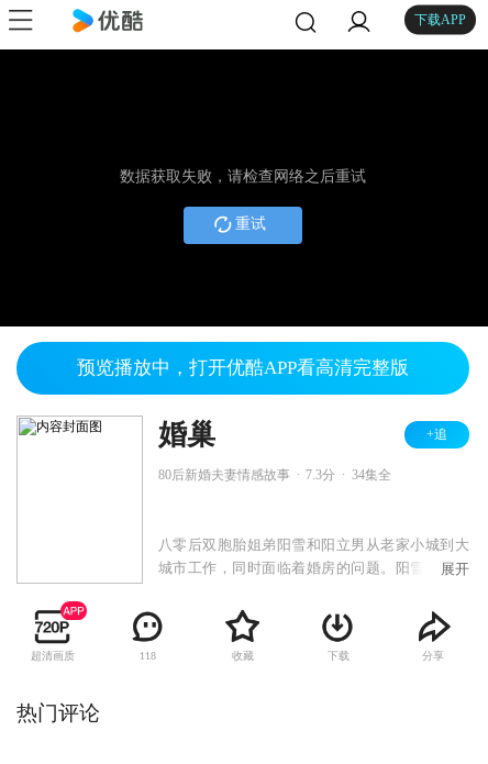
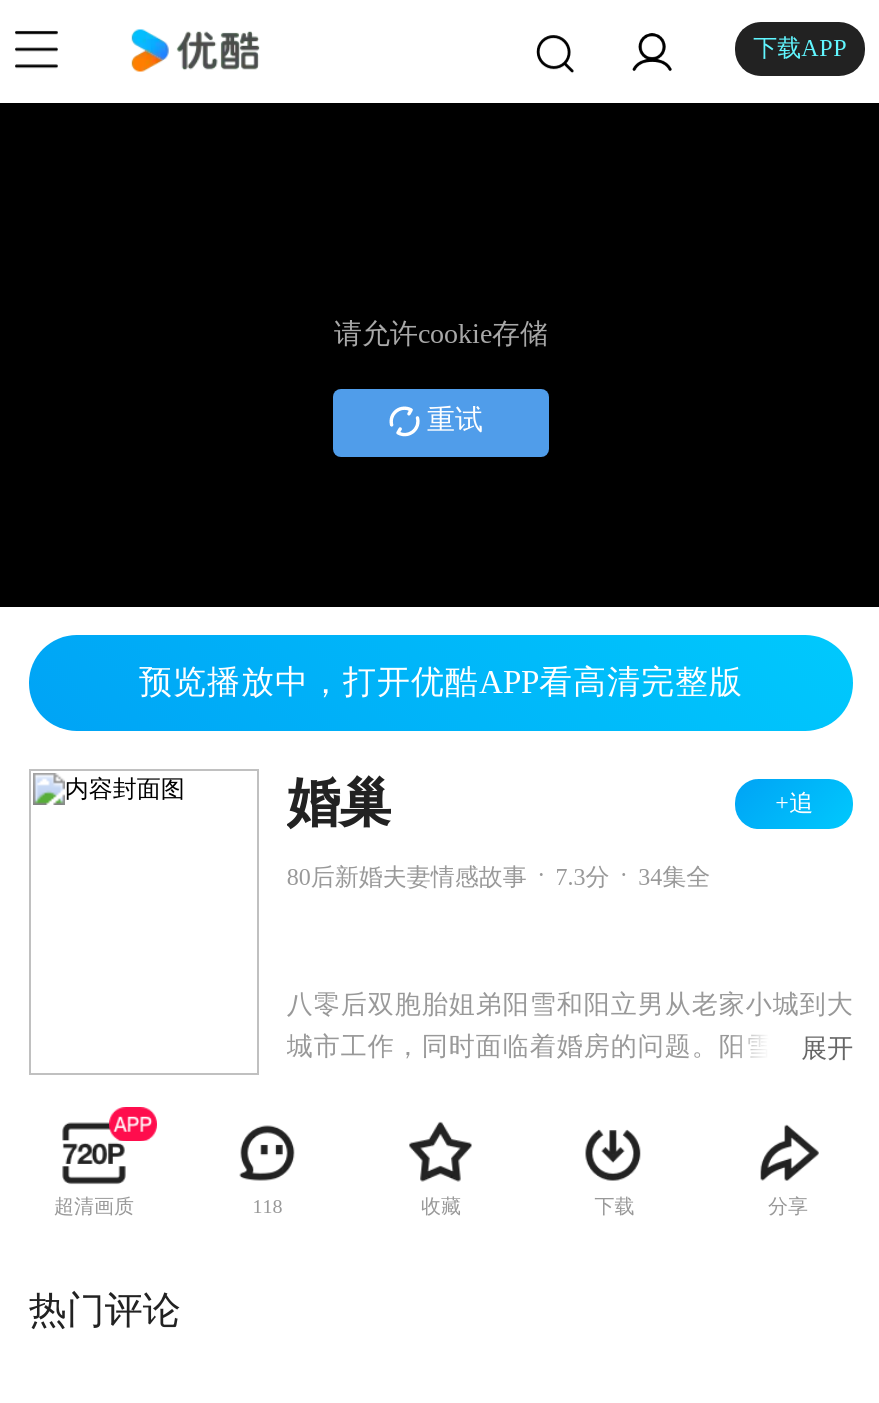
[120,168,366,185] 数据获取失败，请检查网络之后重试 -> [334,319,548,349] 请允许cookie存储

